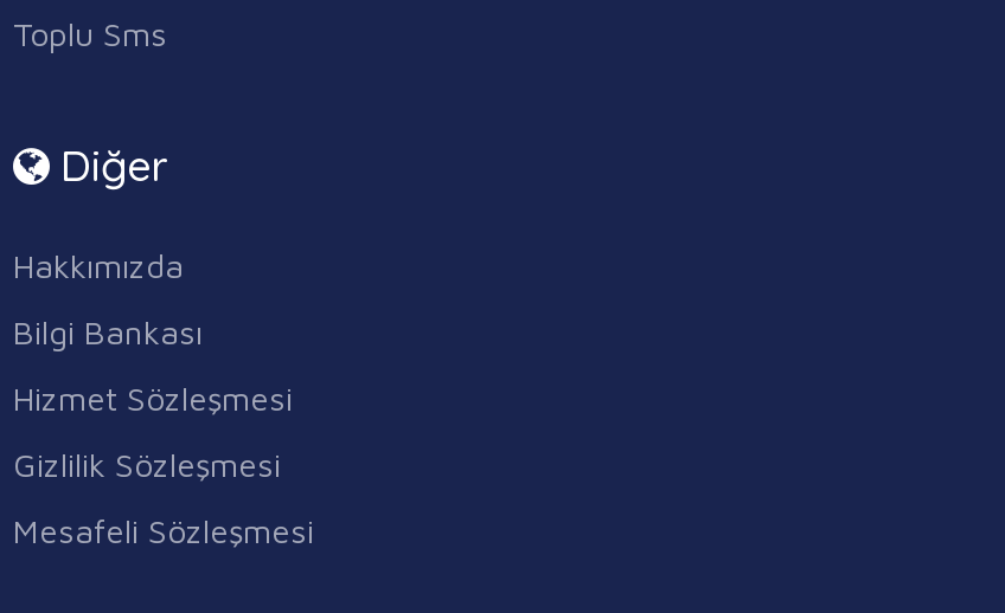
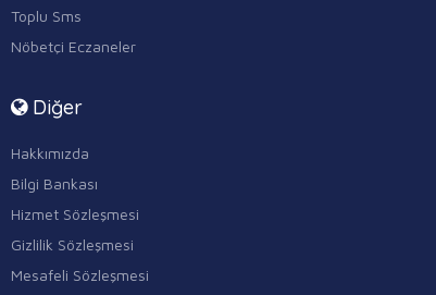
none -> [11,37,136,56] Nöbetçi Eczaneler

